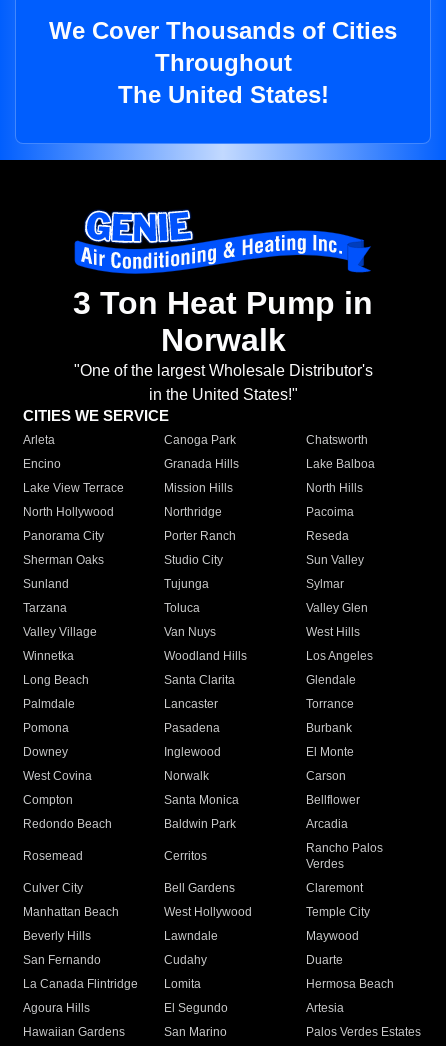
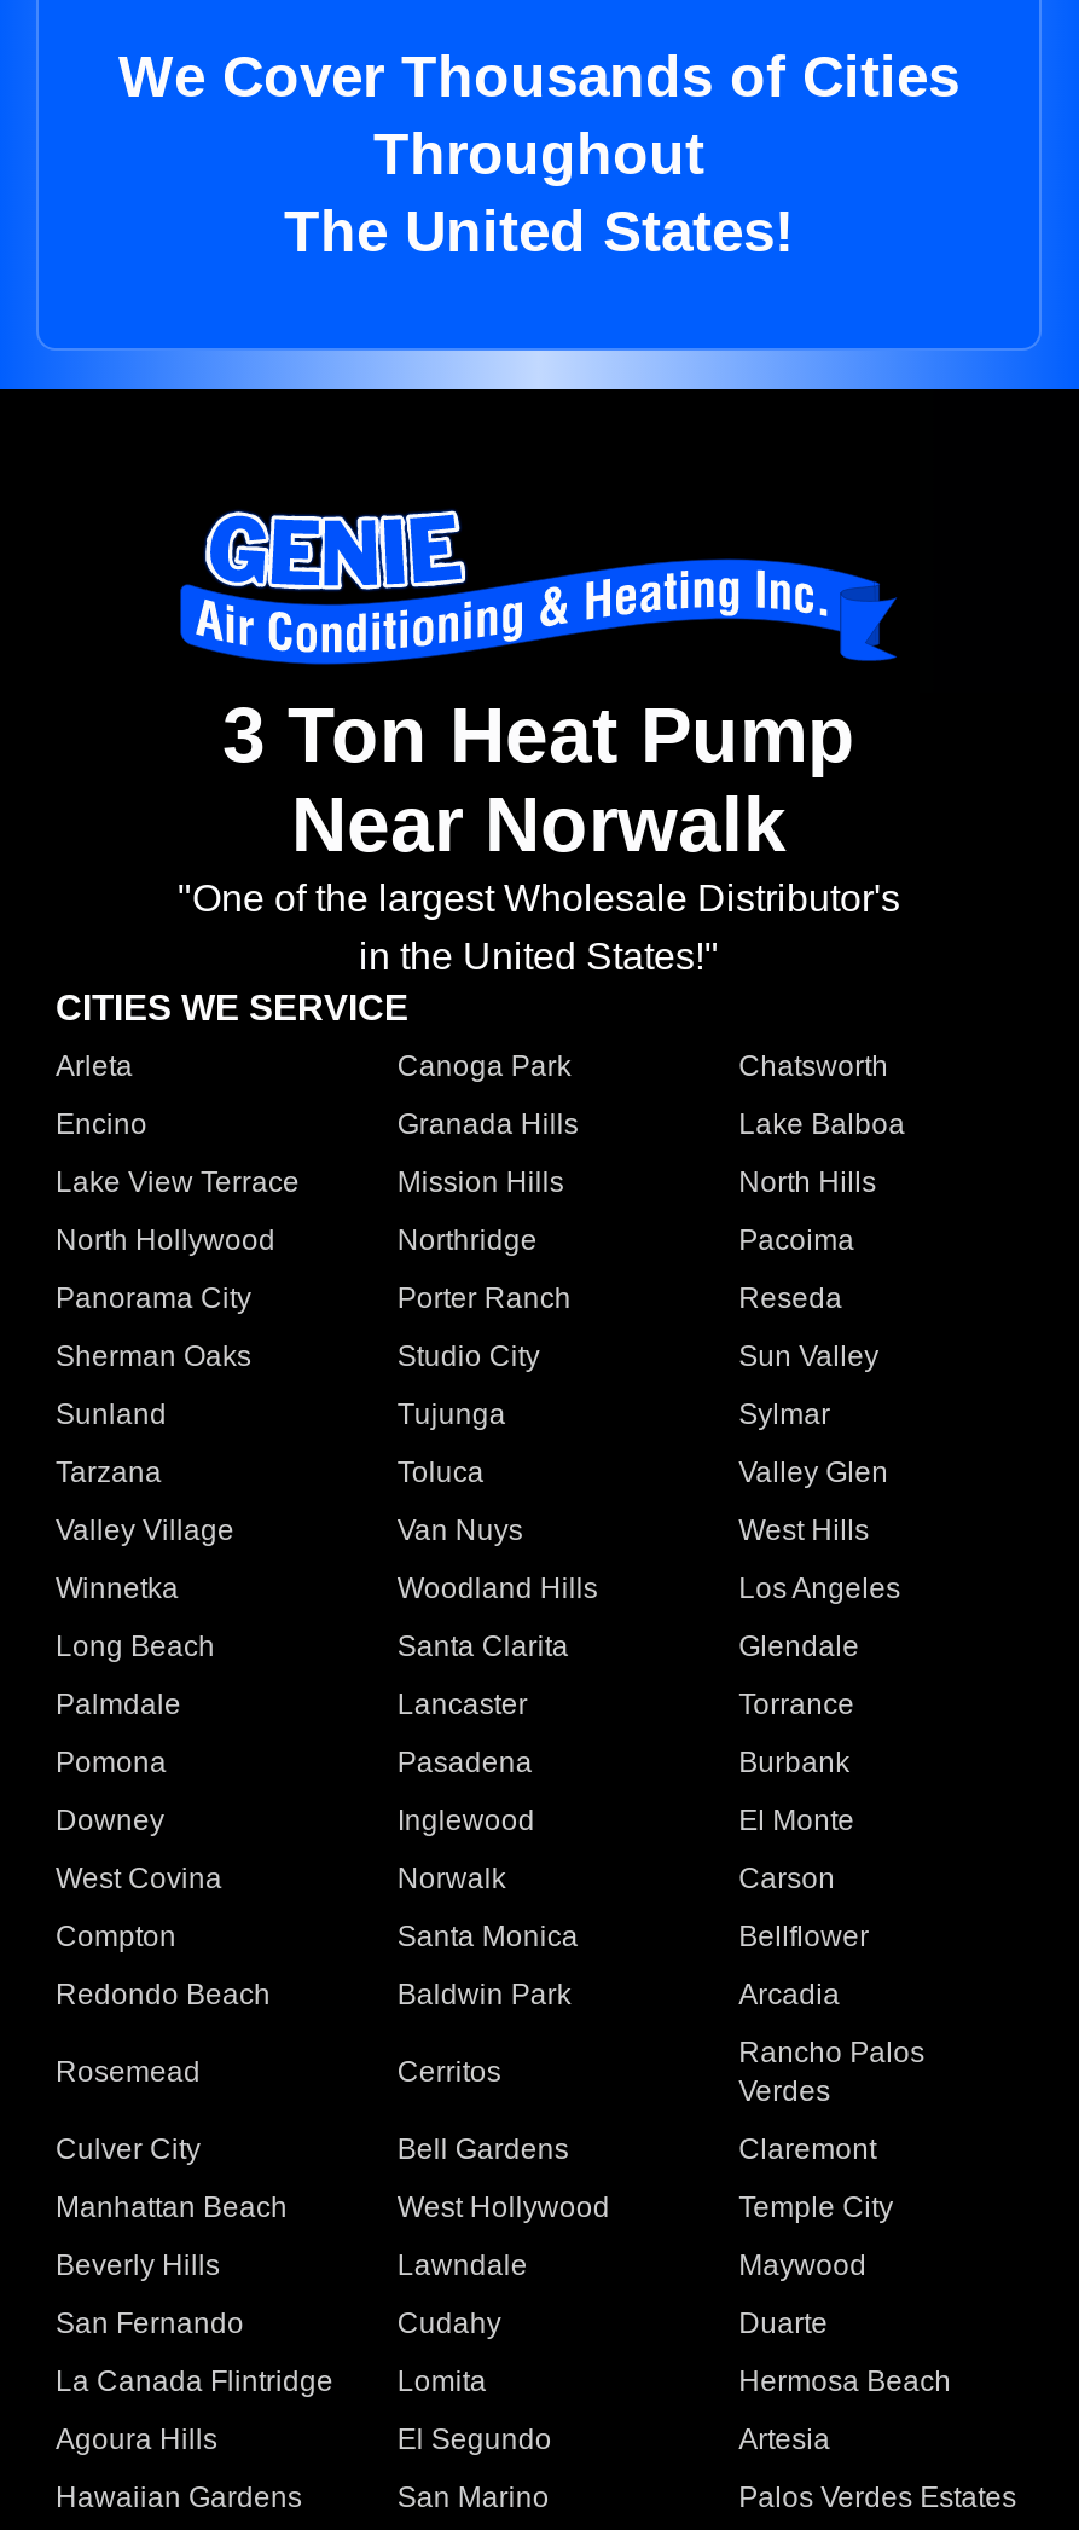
[73,285,373,358] 3 Ton Heat Pump in | Norwalk -> [222,692,855,869] 3 Ton Heat Pump | Near Norwalk

